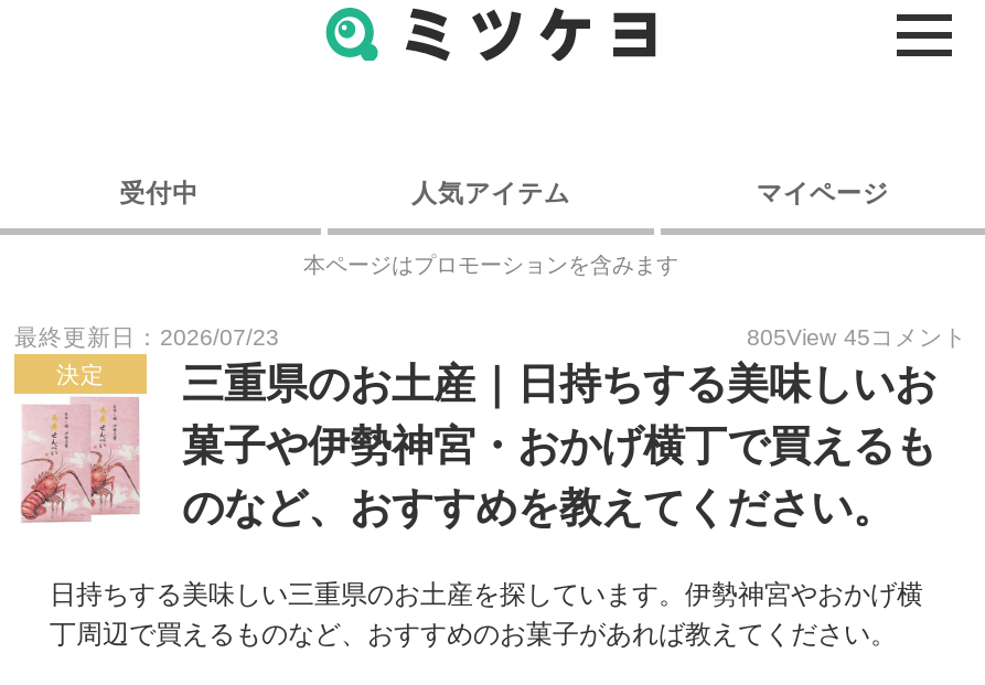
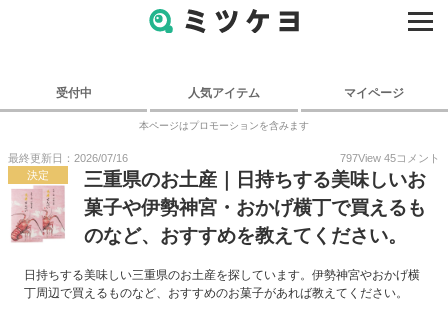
[14,322,279,349] 最終更新日：2026/07/23 -> [8,151,128,163] 最終更新日：2026/07/16
[747,322,967,349] 805View 45コメント -> [340,151,440,163] 797View 45コメント

